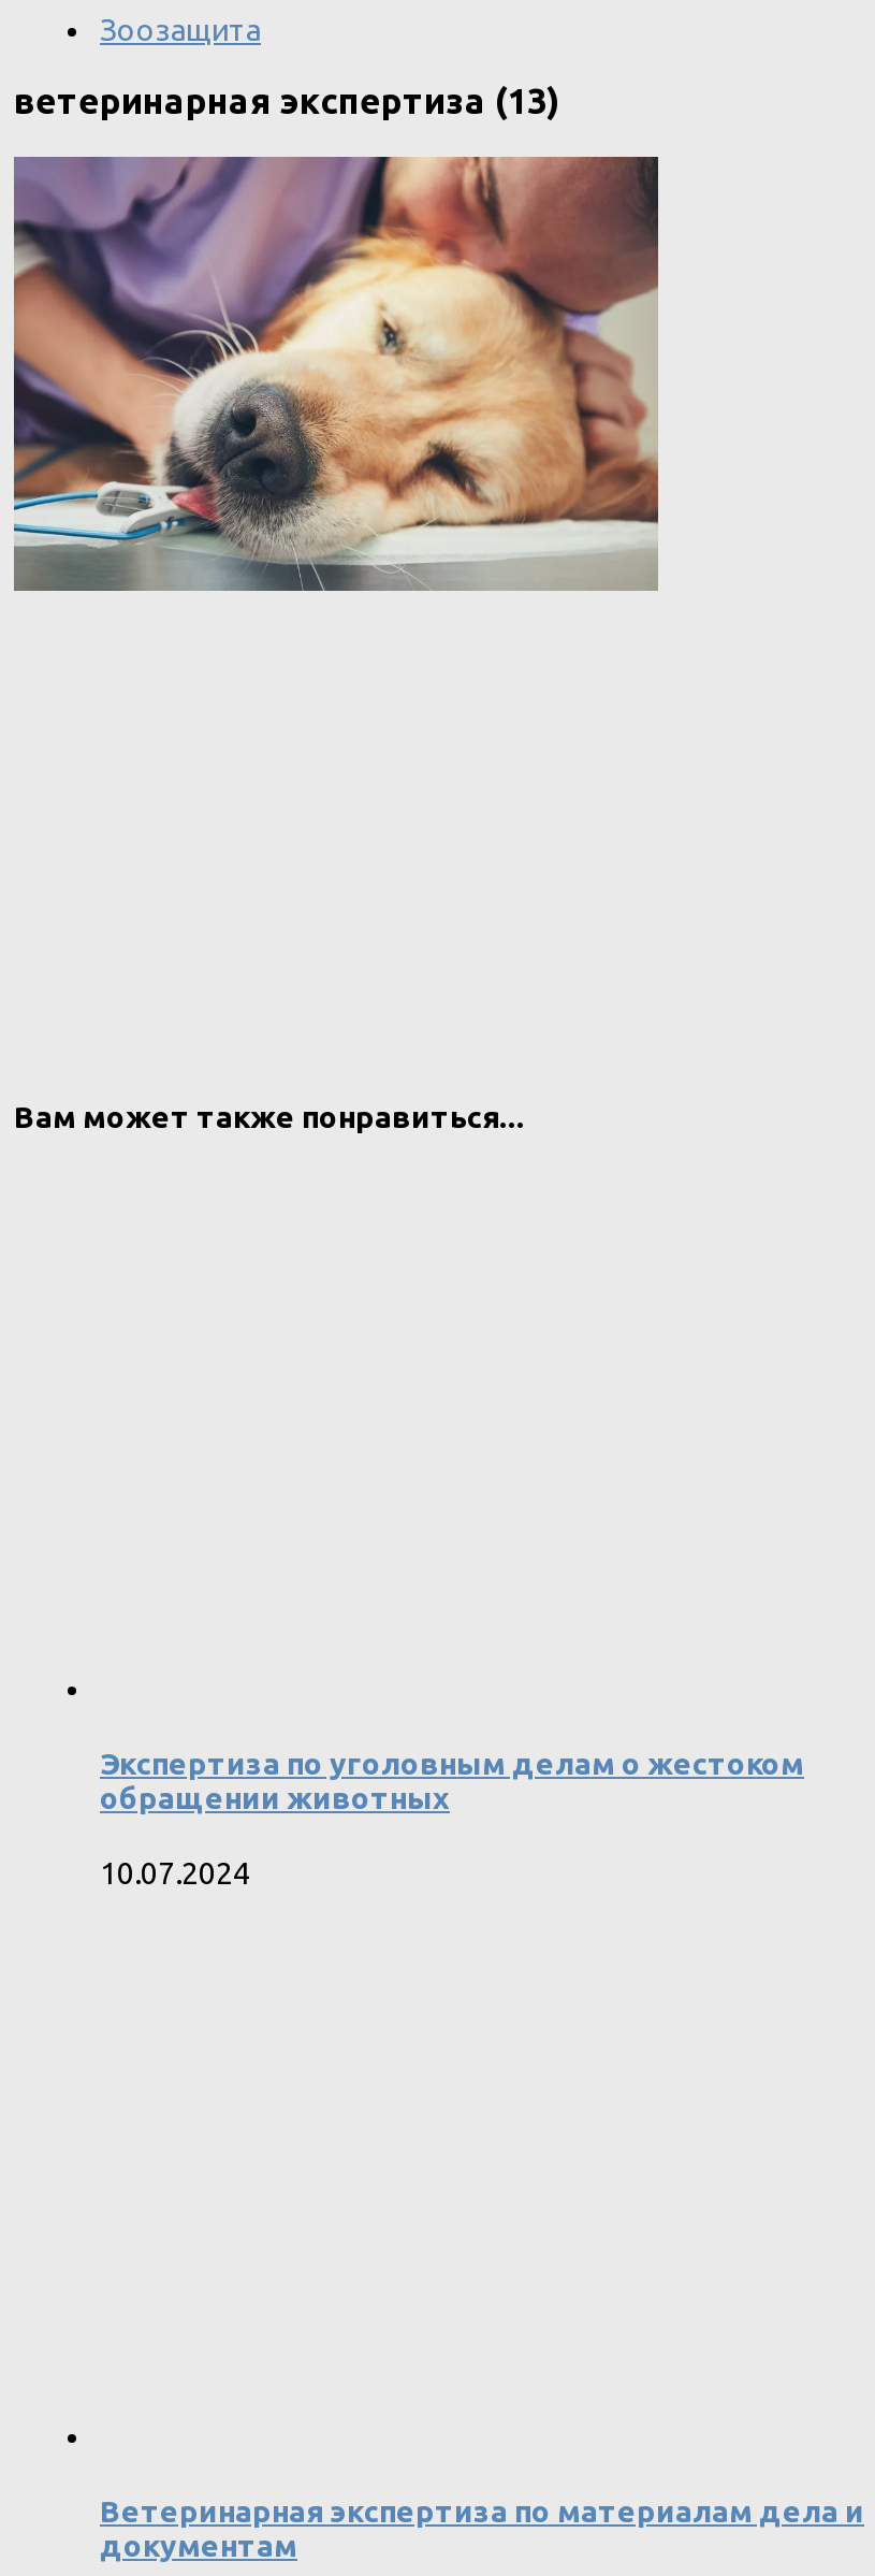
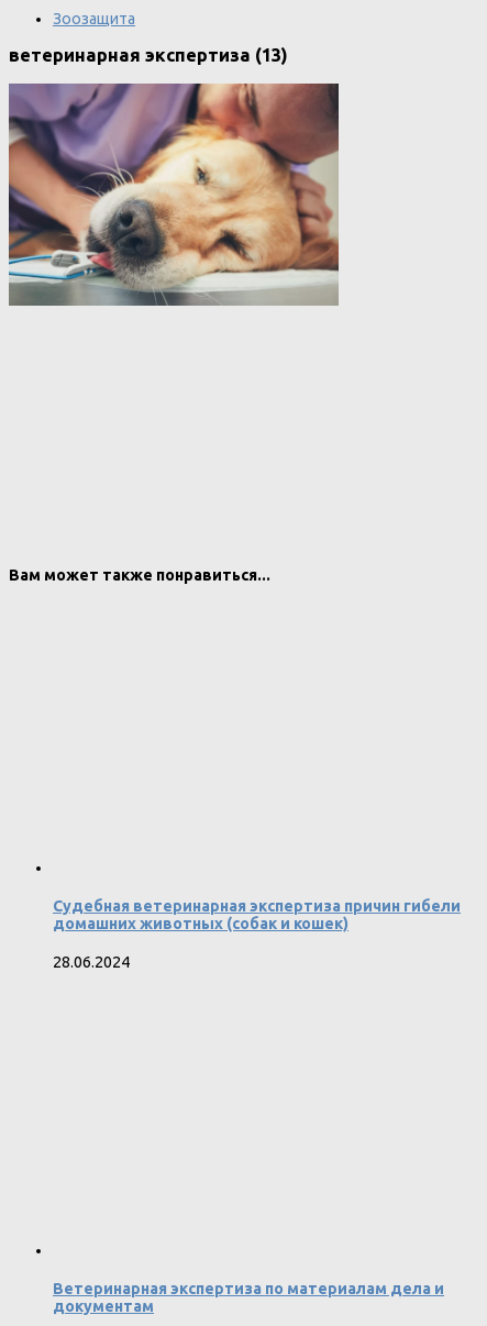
[100,1747,804,1816] Экспертиза по уголовным делам о жестоком | обращении животных -> [53,897,461,933] Судебная ветеринарная экспертиза причин гибели | домашних животных (собак и кошек)
[100,1856,250,1890] 10.07.2024 -> [53,953,130,971] 28.06.2024

